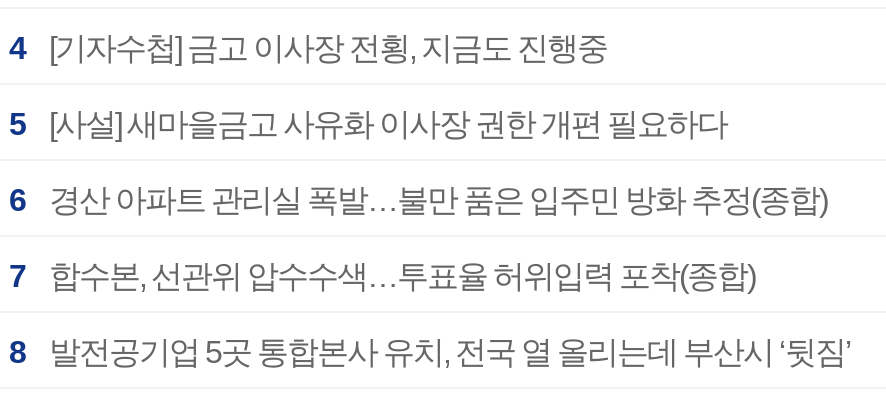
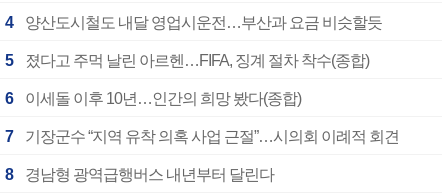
[49,31,607,65] [기자수첩] 금고 이사장 전횡, 지금도 진행중 -> [25,14,382,31] 양산도시철도 내달 영업시운전…부산과 요금 비슷할듯
[49,107,727,141] [사설] 새마을금고 사유화 이사장 권한 개편 필요하다 -> [25,52,369,69] 졌다고 주먹 날린 아르헨…FIFA, 징계 절차 착수(종합)
[49,183,827,217] 경산 아파트 관리실 폭발…불만 품은 입주민 방화 추정(종합) -> [25,90,301,107] 이세돌 이후 10년…인간의 희망 봤다(종합)
[49,259,755,293] 합수본, 선관위 압수수색…투표율 허위입력 포착(종합) -> [25,128,399,145] 기장군수 “지역 유착 의혹 사업 근절”…시의회 이례적 회견
[49,335,851,369] 발전공기업 5곳 통합본사 유치, 전국 열 올리는데 부산시 ‘뒷짐’ -> [25,166,274,183] 경남형 광역급행버스 내년부터 달린다

